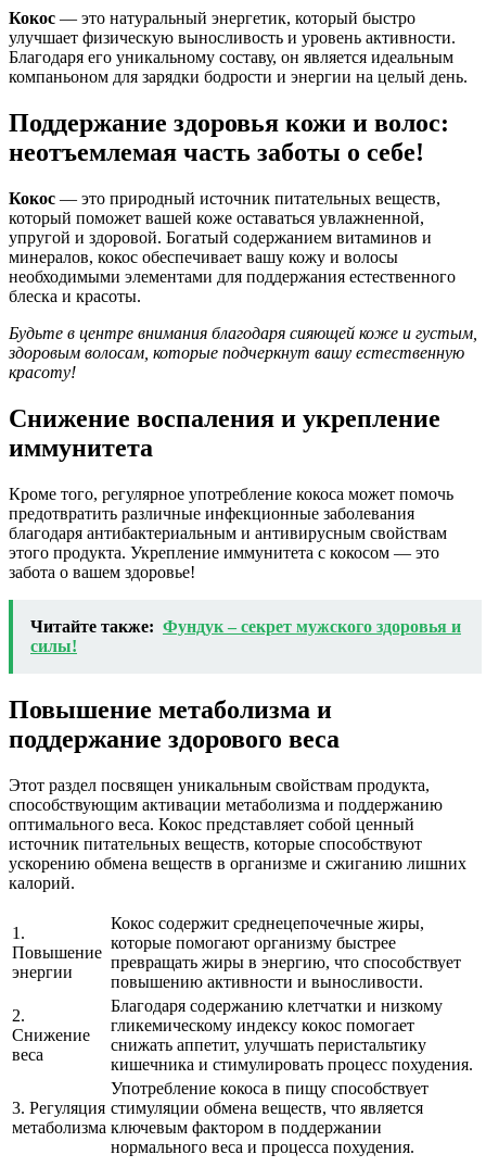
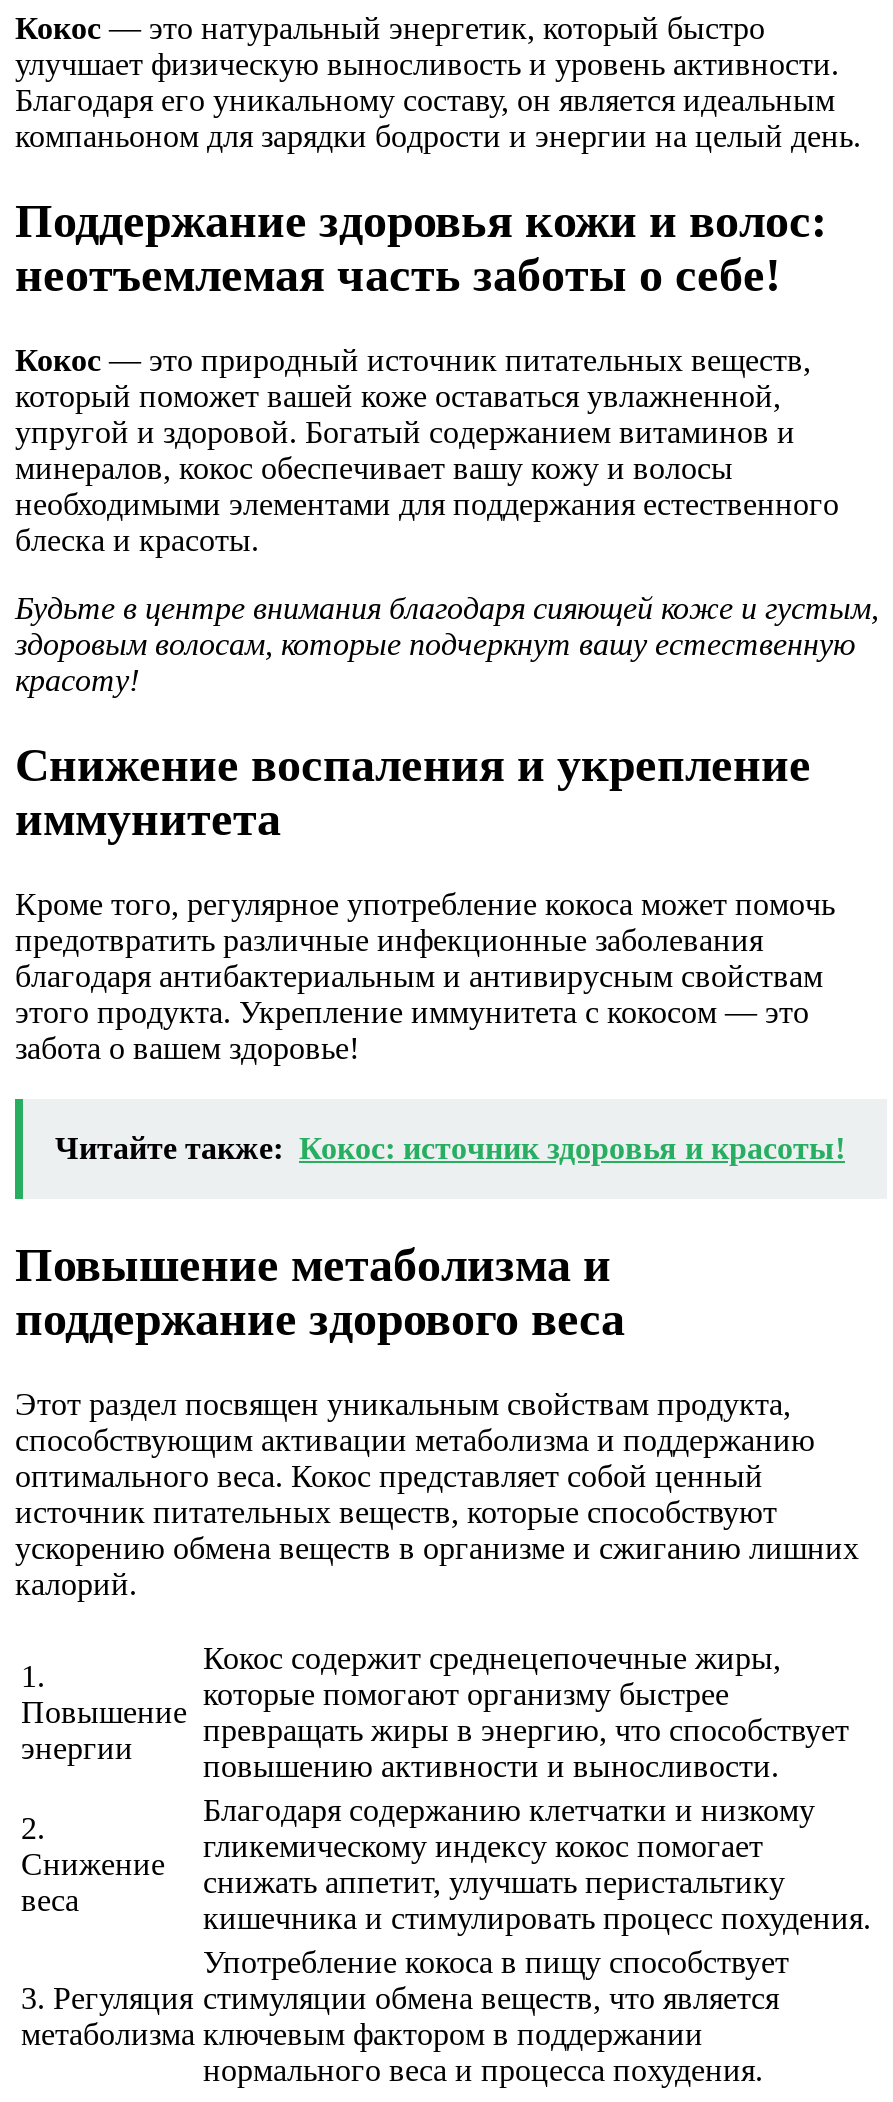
[30,617,461,655] Читайте также: Фундук – секрет мужского здоровья и | силы! -> [55,1131,845,1165] Читайте также: Кокос: источник здоровья и красоты!

